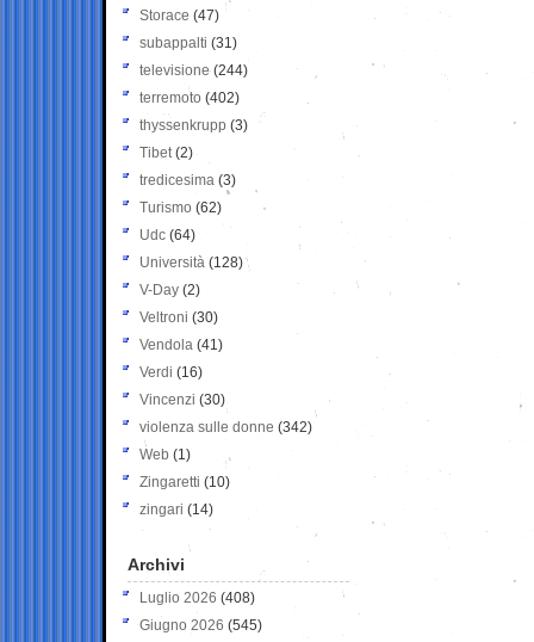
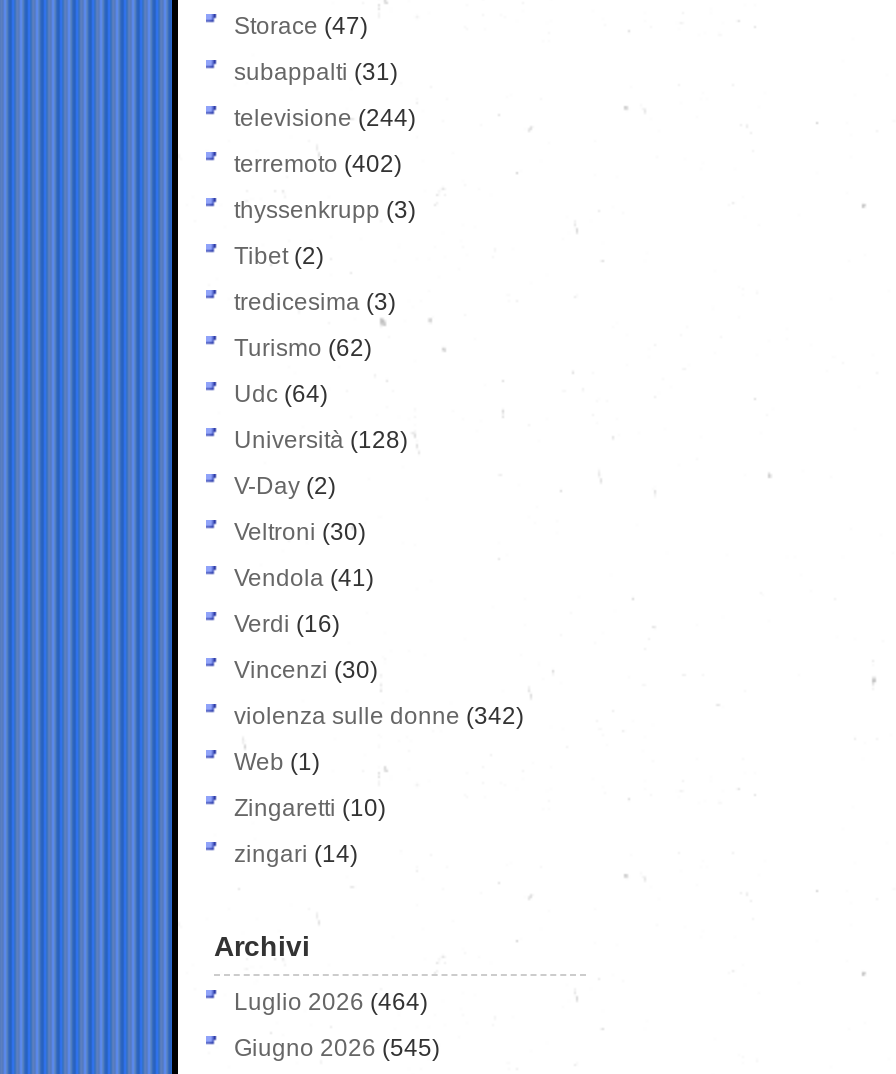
[139,589,255,606] Luglio 2026 (408) -> [234,988,428,1016] Luglio 2026 (464)

